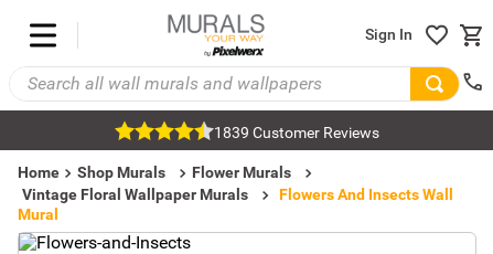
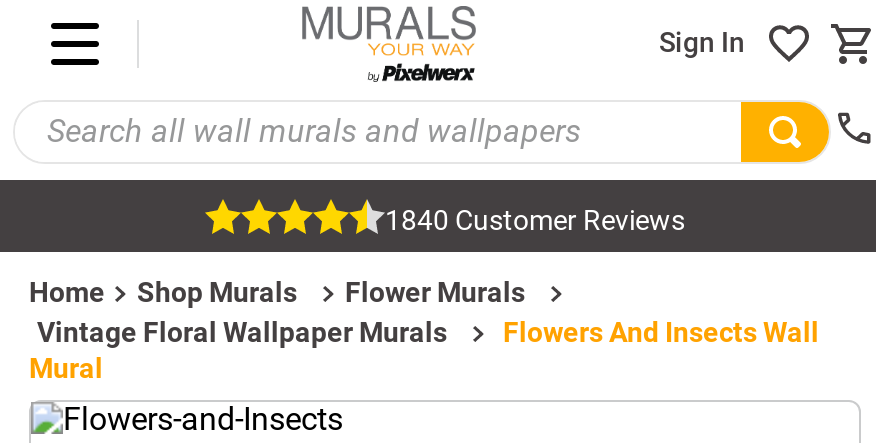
[214,124,379,141] 1839 Customer Reviews -> [385,204,685,236] 1840 Customer Reviews

